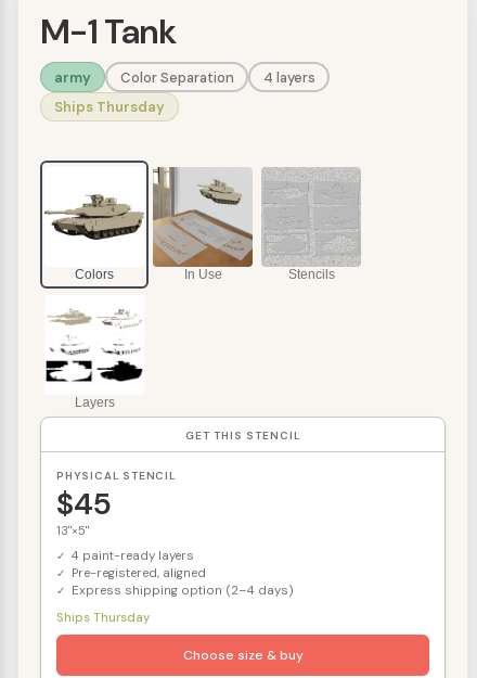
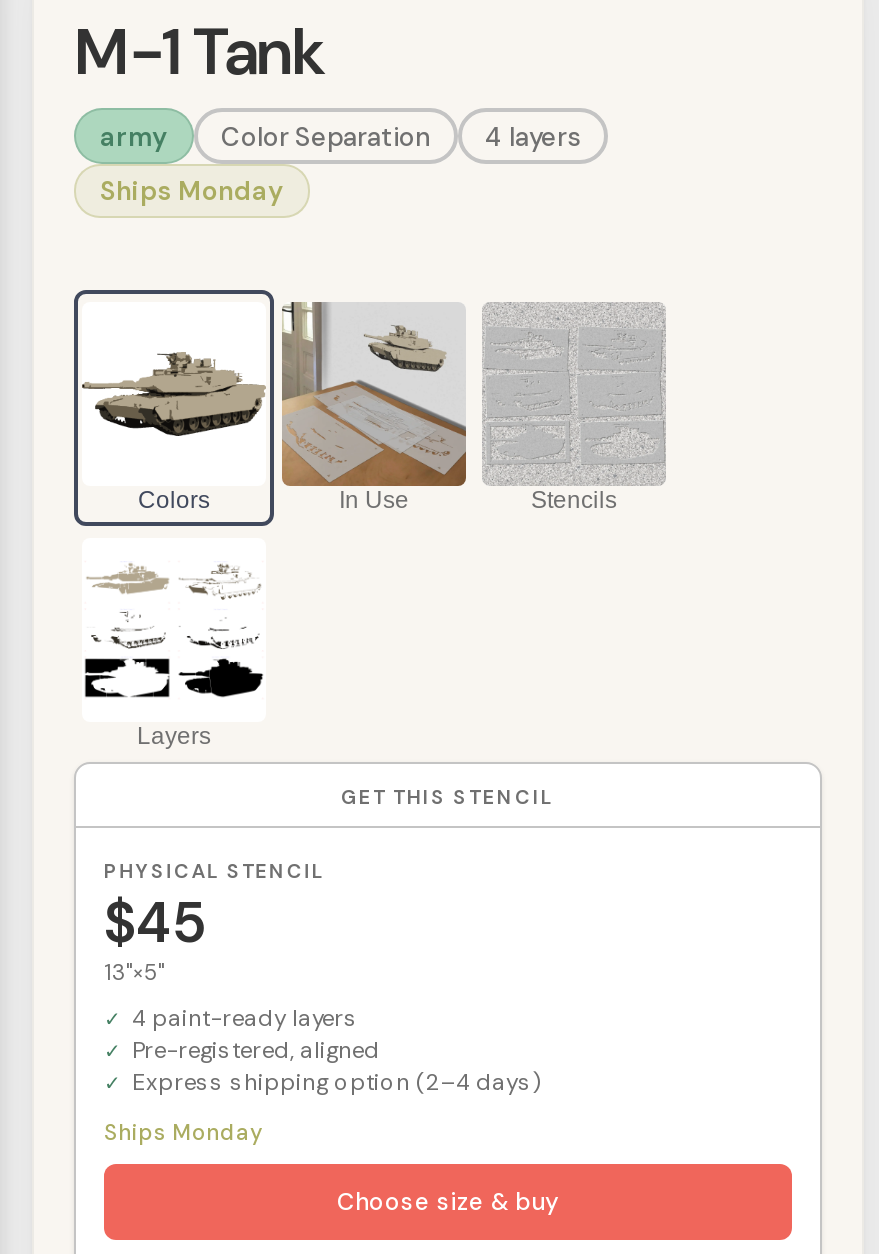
[54,98,165,116] Ships Thursday -> [100,174,284,208] Ships Monday
[56,610,150,625] Ships Thursday -> [104,1118,262,1146] Ships Monday

